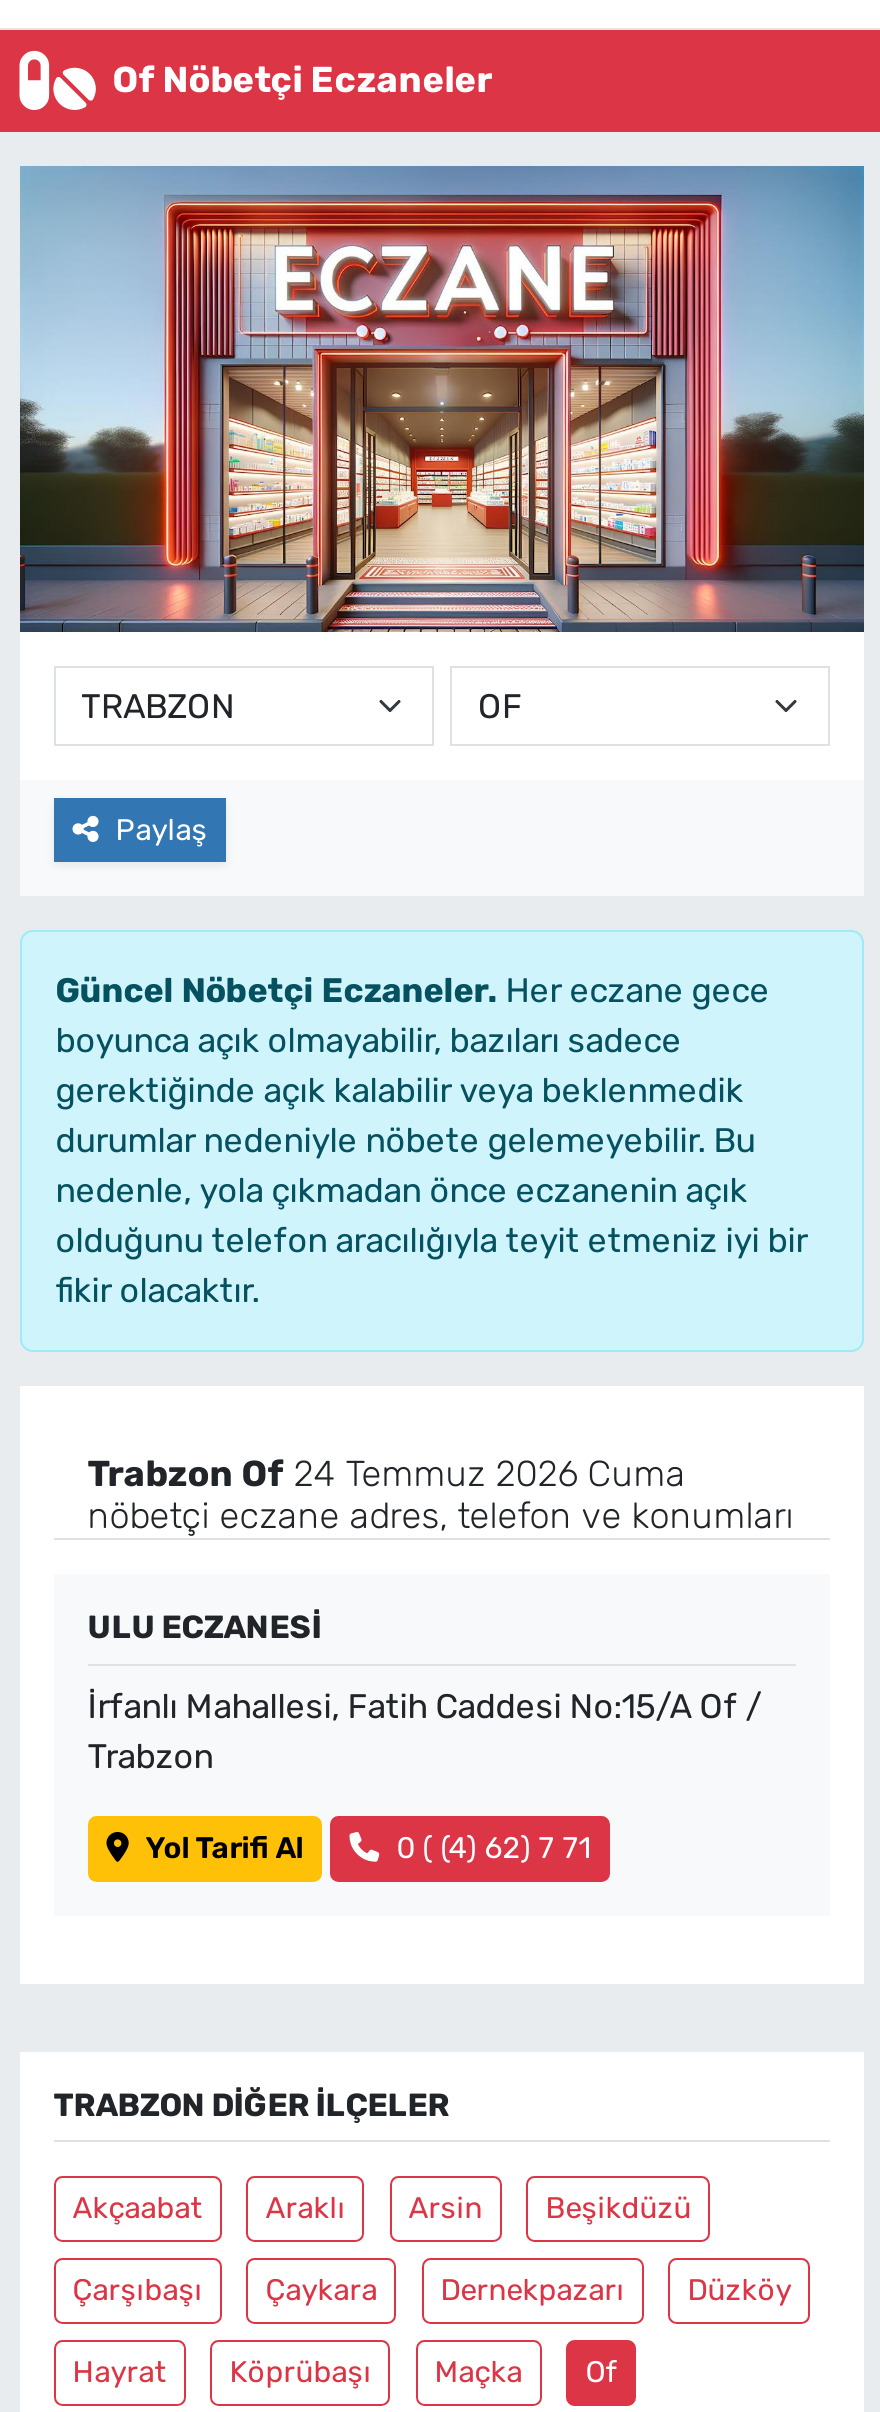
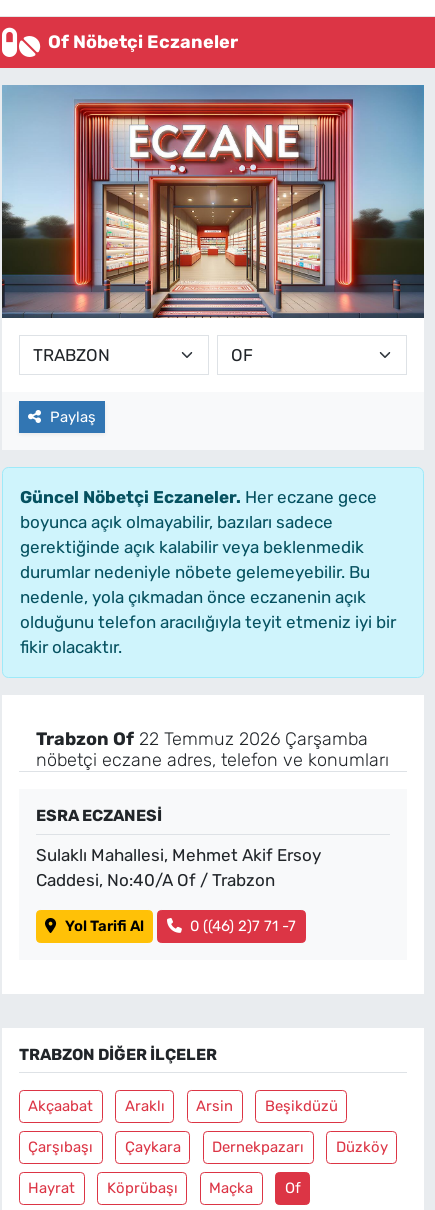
[88,1452,686,1496] Trabzon Of 24 Temmuz 2026 Cuma -> [36,728,368,750] Trabzon Of 22 Temmuz 2026 Çarşamba
[88,1608,322,1646] ULU ECZANESİ -> [36,806,162,825] ESRA ECZANESİ
[88,1686,762,1776] İrfanlı Mahallesi, Fatih Caddesi No:15/A Of / | Trabzon -> [36,845,321,890] Sulaklı Mahallesi, Mehmet Akif Ersoy | Caddesi, No:40/A Of / Trabzon
[396,1831,590,1867] 0 ( (4) 62) 7 71 -> [190,917,296,935] 0 ((46) 2)7 71 -7

